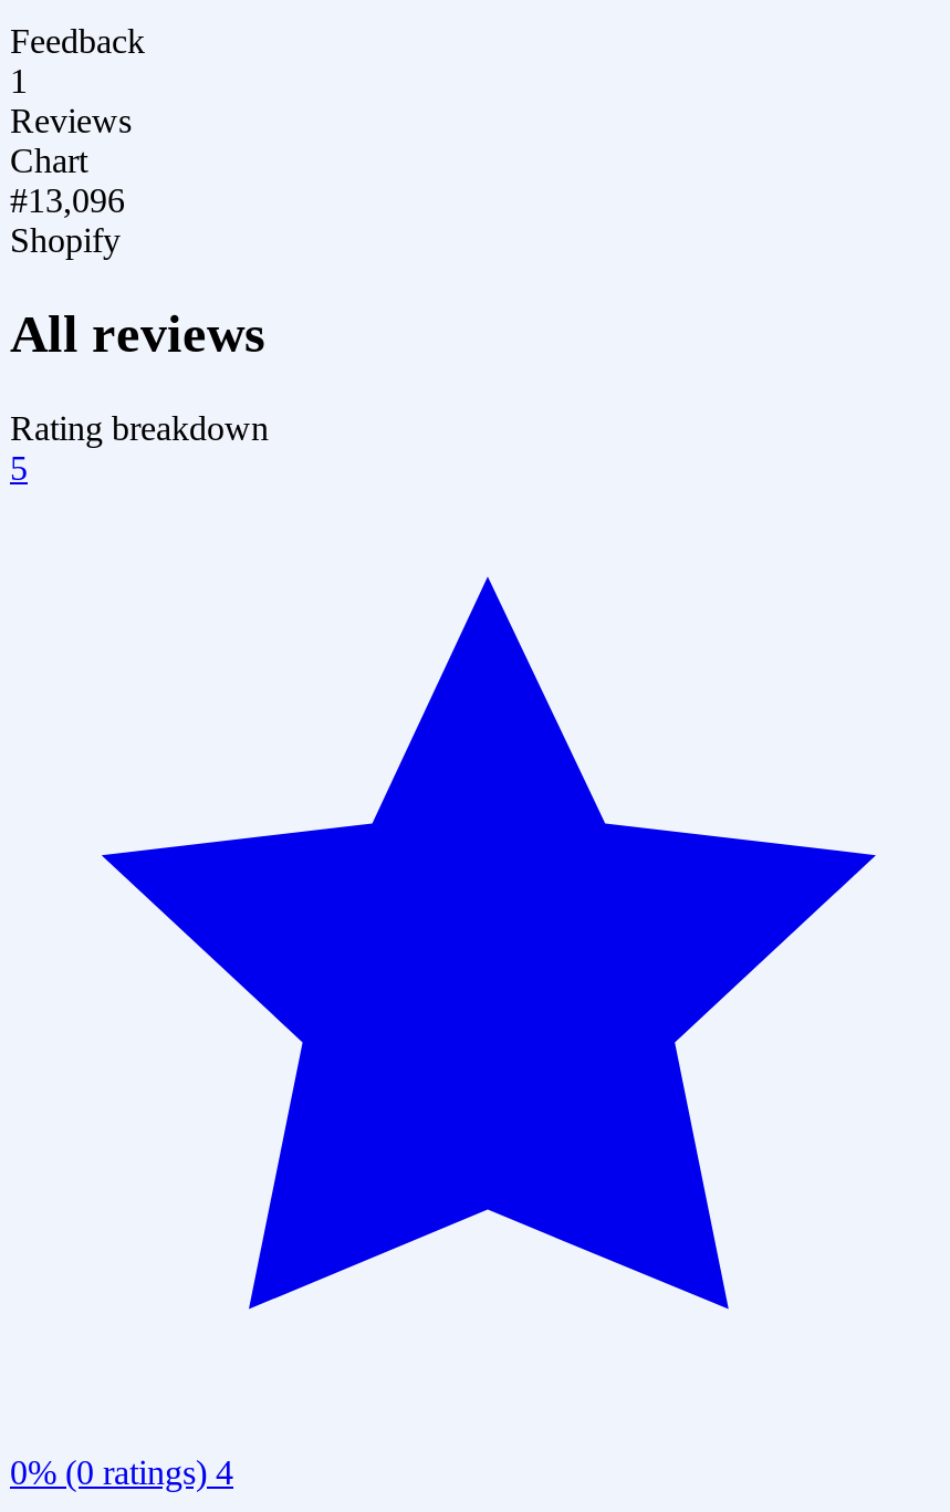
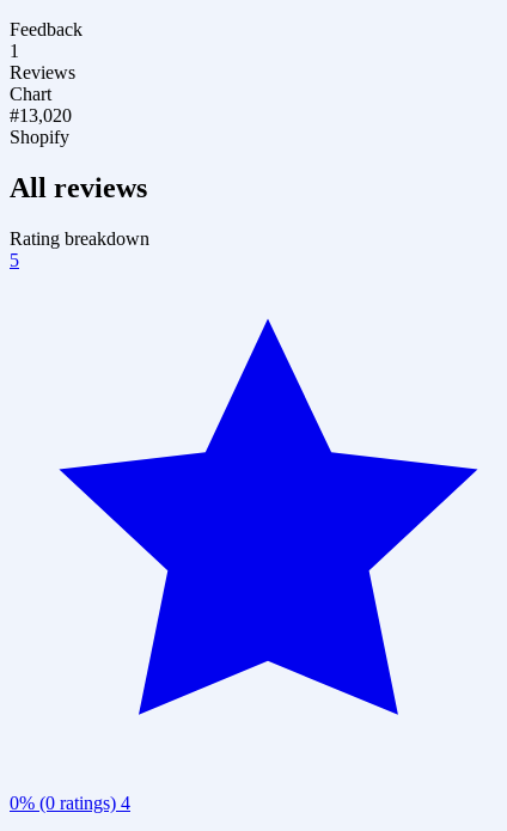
[10,181,125,219] #13,096 -> [10,105,72,125] #13,020

